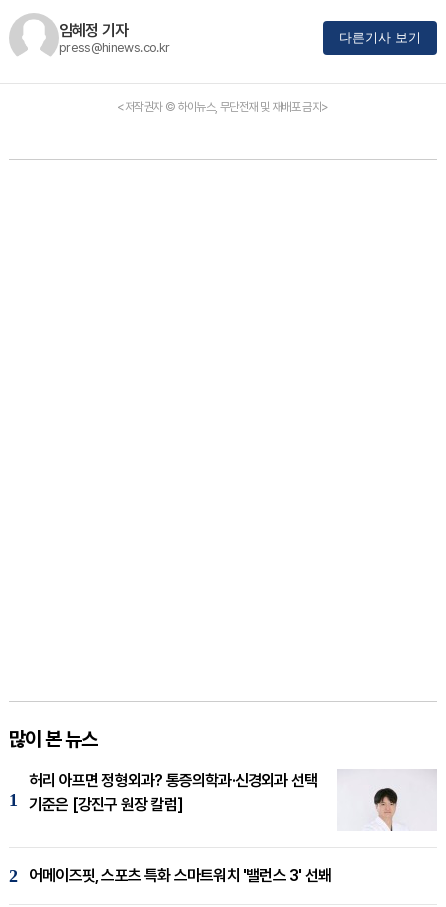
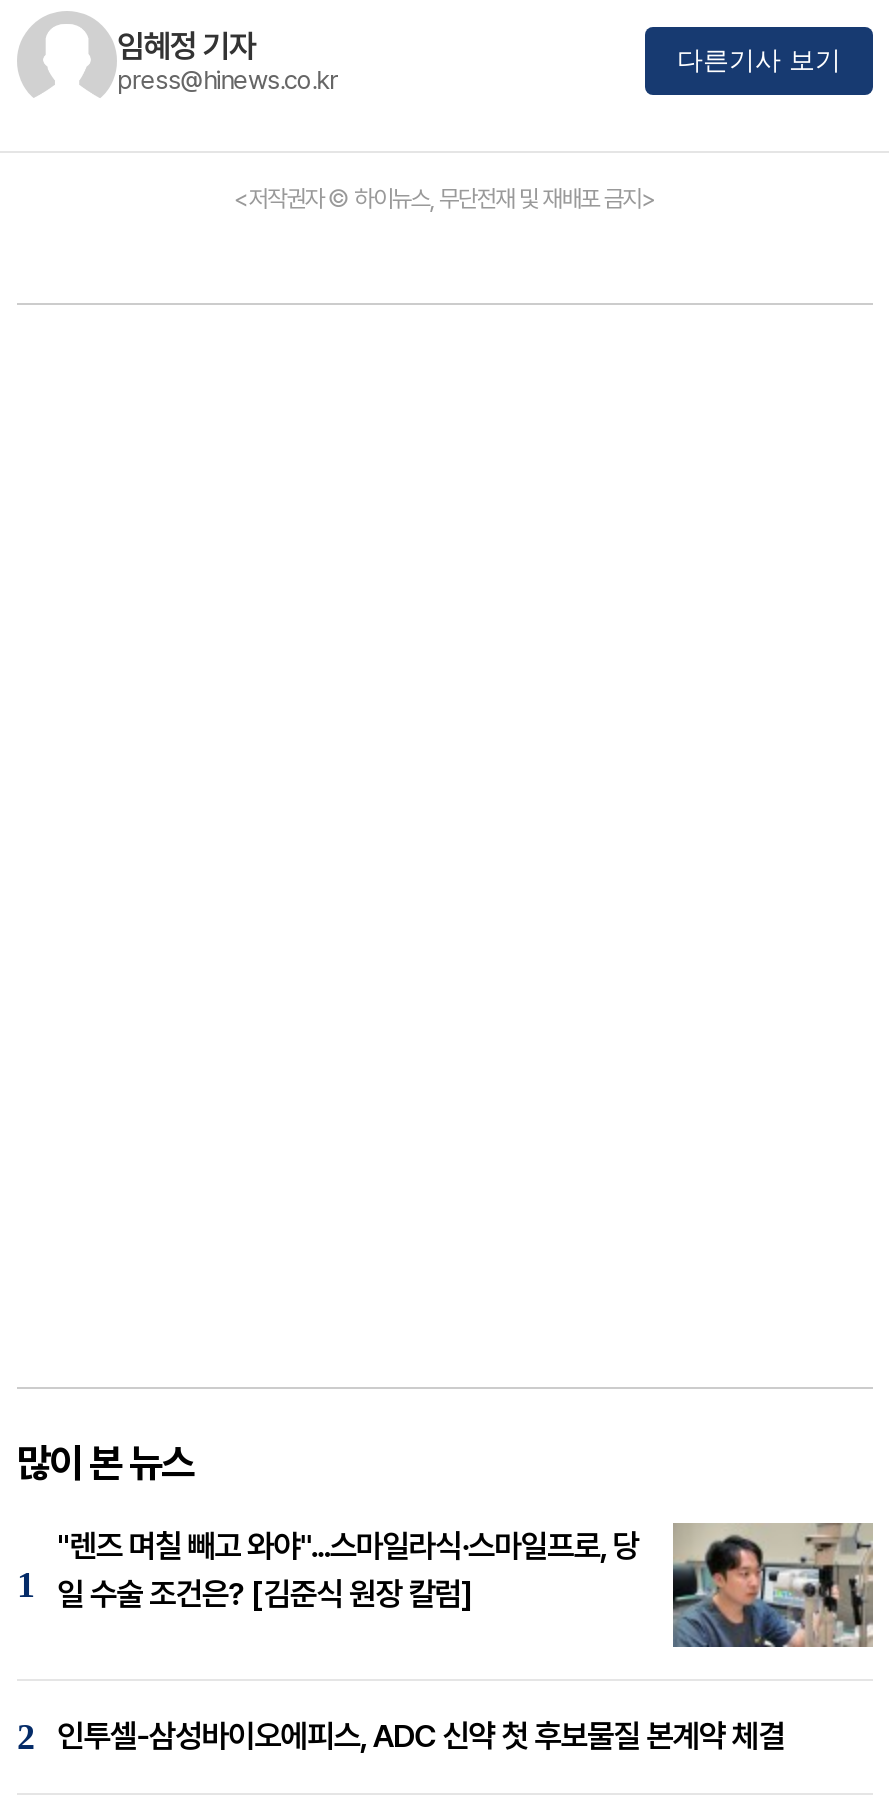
[29,769,437,831] [image] | 허리 아프면 정형외과? 통증의학과·신경외과 선택 | 기준은 [강진구 원장 칼럼] -> [57,1521,875,1649] [image] | "렌즈 며칠 빼고 와야"...스마일라식·스마일프로, 당 | 일 수술 조건은? [김준식 원장 칼럼]
[29,866,331,885] 어메이즈핏, 스포츠 특화 스마트워치 '밸런스 3' 선봬 -> [57,1717,785,1755] 인투셀-삼성바이오에피스, ADC 신약 첫 후보물질 본계약 체결

